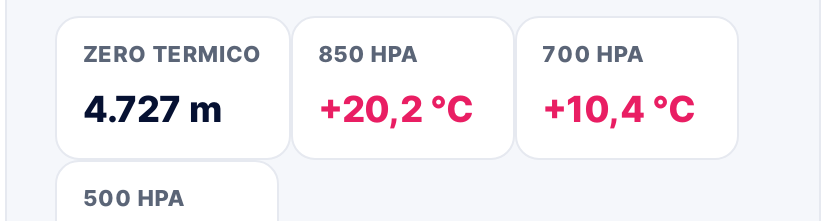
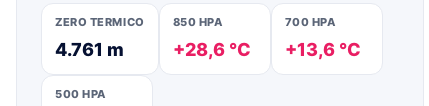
[83,87,223,129] 4.727 m -> [55,38,124,59] 4.761 m
[318,87,474,129] +20,2 °C -> [173,38,251,59] +28,6 °C
[542,87,696,129] +10,4 °C -> [285,38,361,59] +13,6 °C

